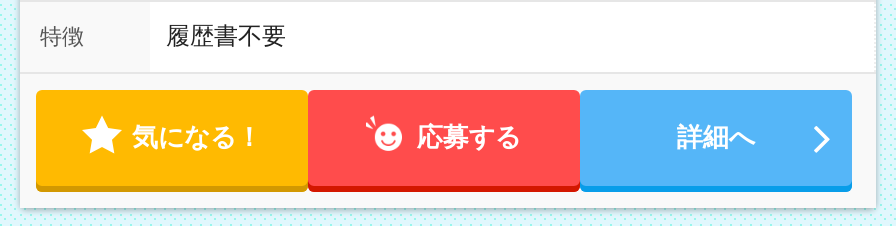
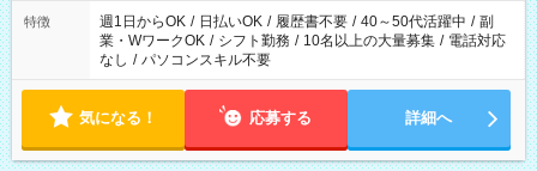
[166,22,286,50] 履歴書不要 -> [99,13,506,68] 週1日からOK / 日払いOK / 履歴書不要 / 40～50代活躍中 / 副 | 業・WワークOK / シフト勤務 / 10名以上の大量募集 / 電話対応 | なし / パソコンスキル不要

